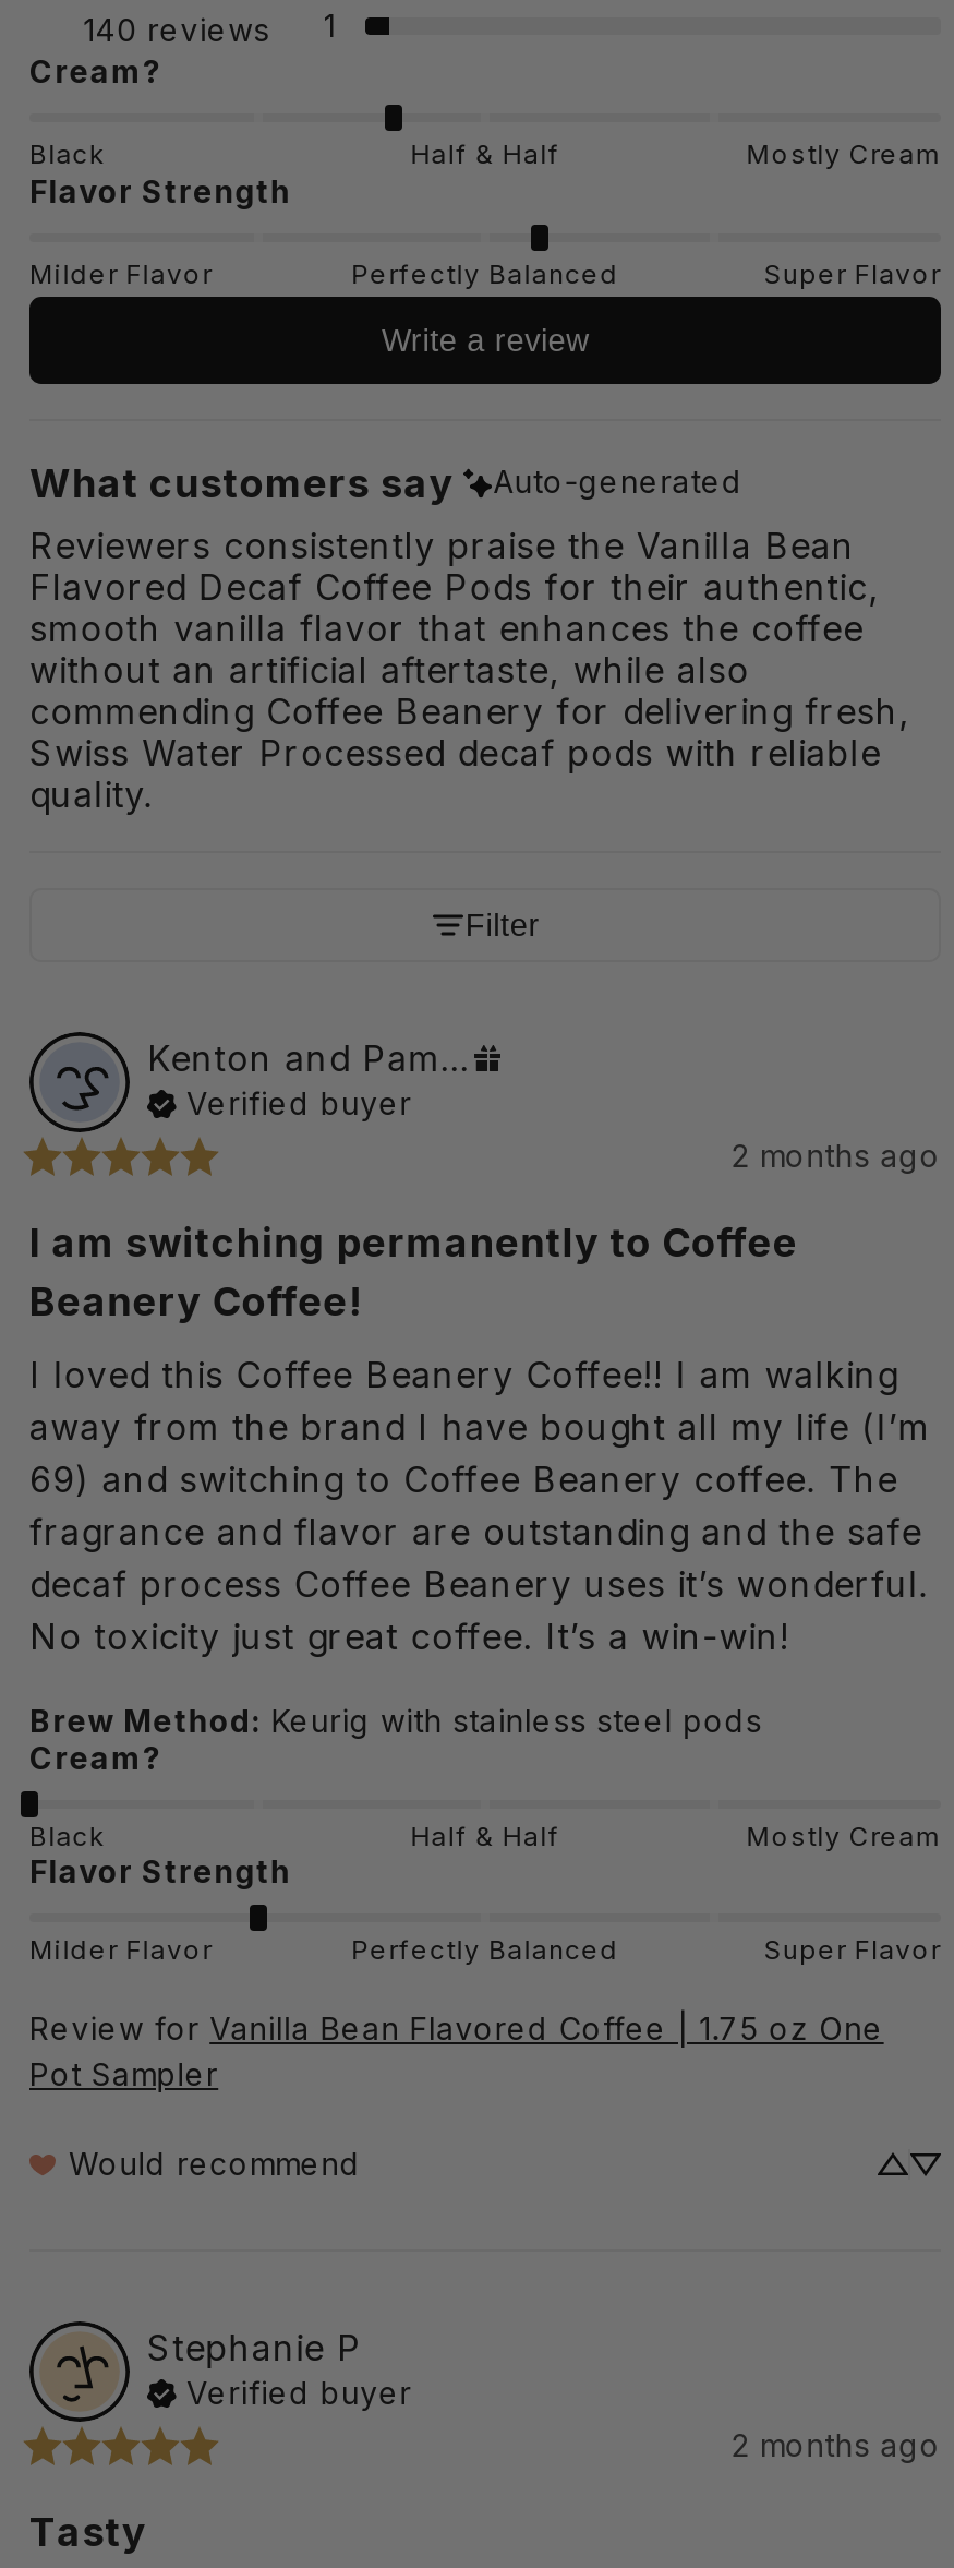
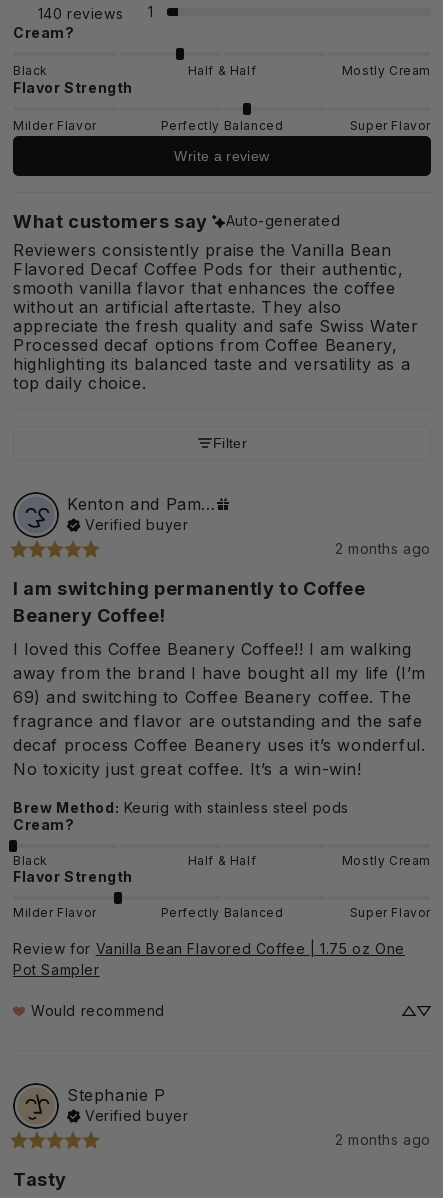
[29,648,911,816] without an artificial aftertaste, while also | commending Coffee Beanery for delivering fresh, | Swiss Water Processed decaf pods with reliable | quality. -> [13,297,418,393] without an artificial aftertaste. They also | appreciate the fresh quality and safe Swiss Water | Processed decaf options from Coffee Beanery, | highlighting its balanced taste and versatility as a | top daily choice.

